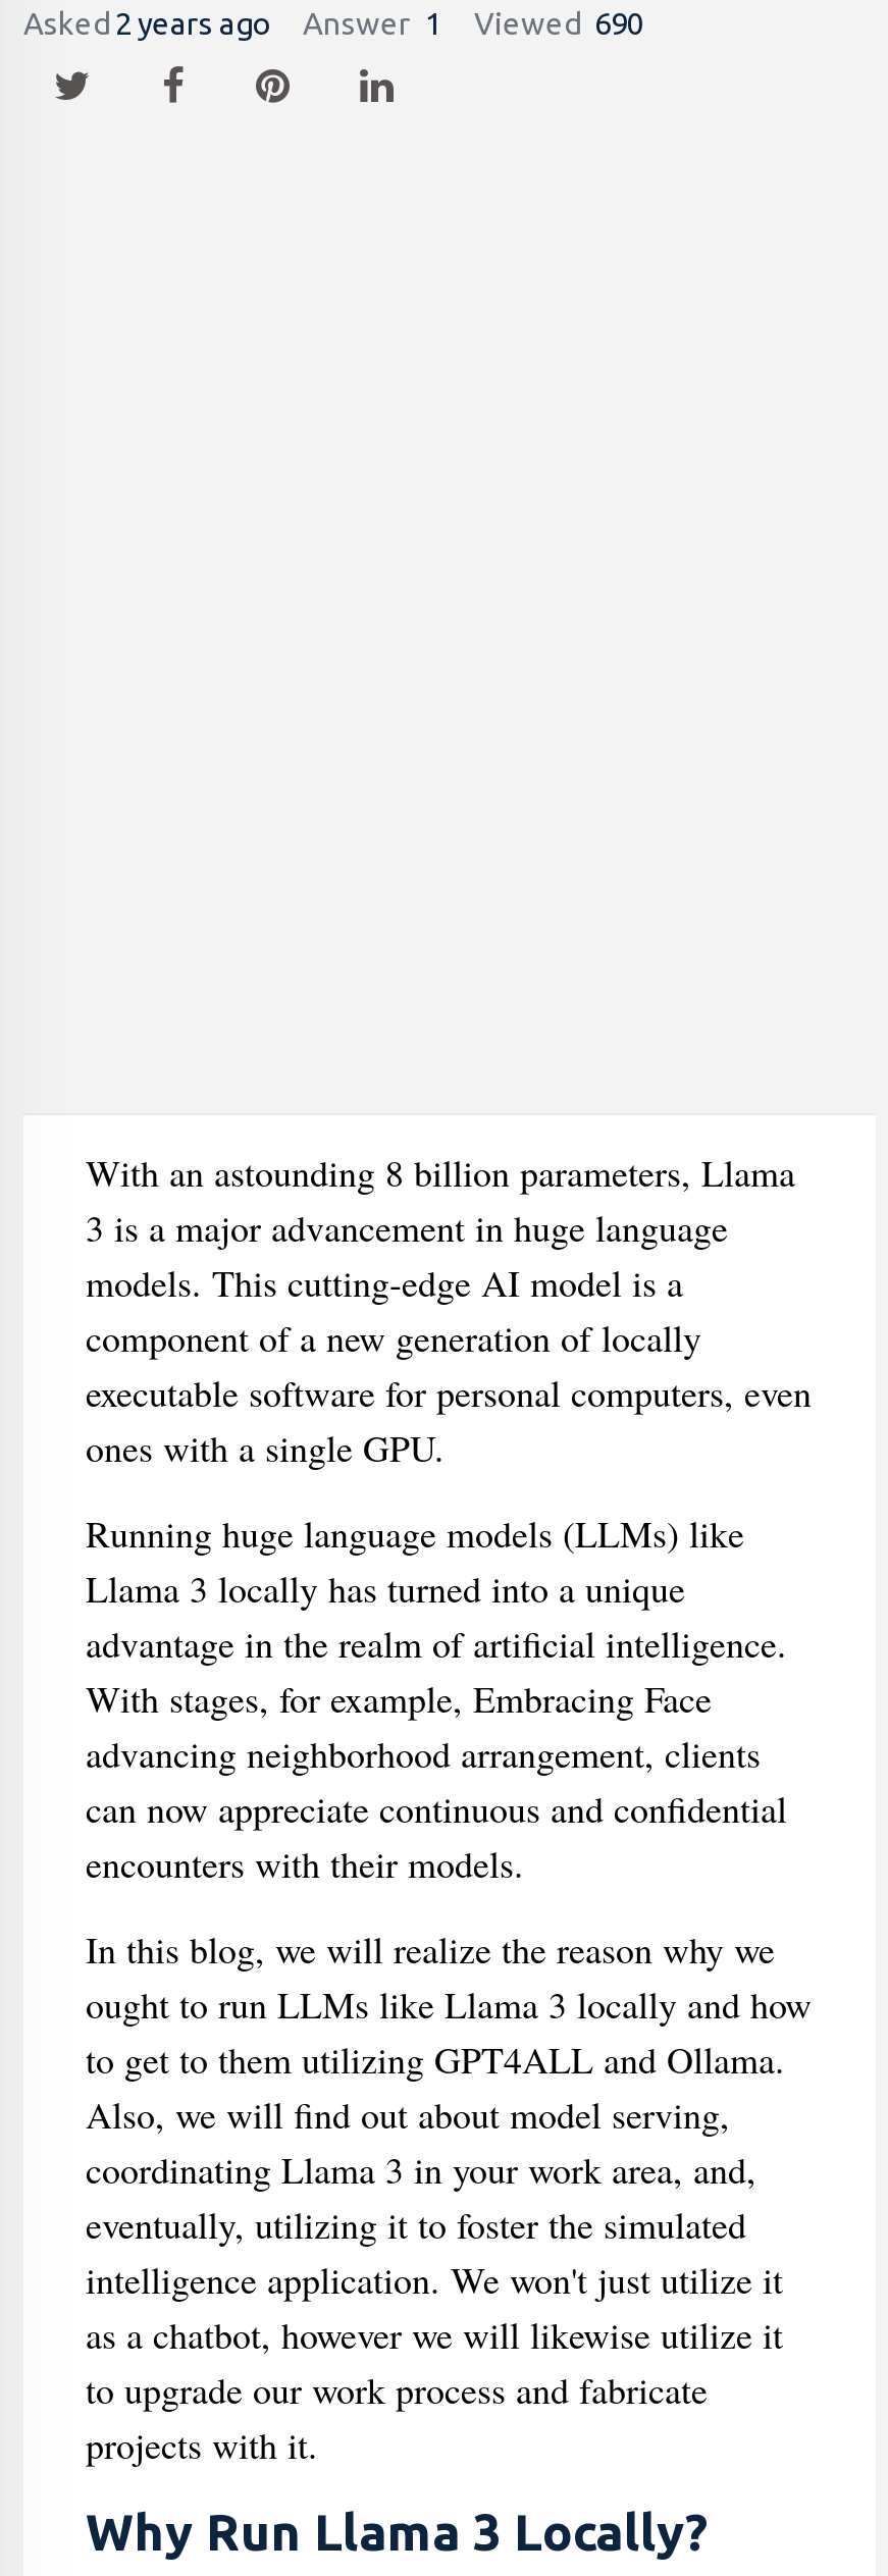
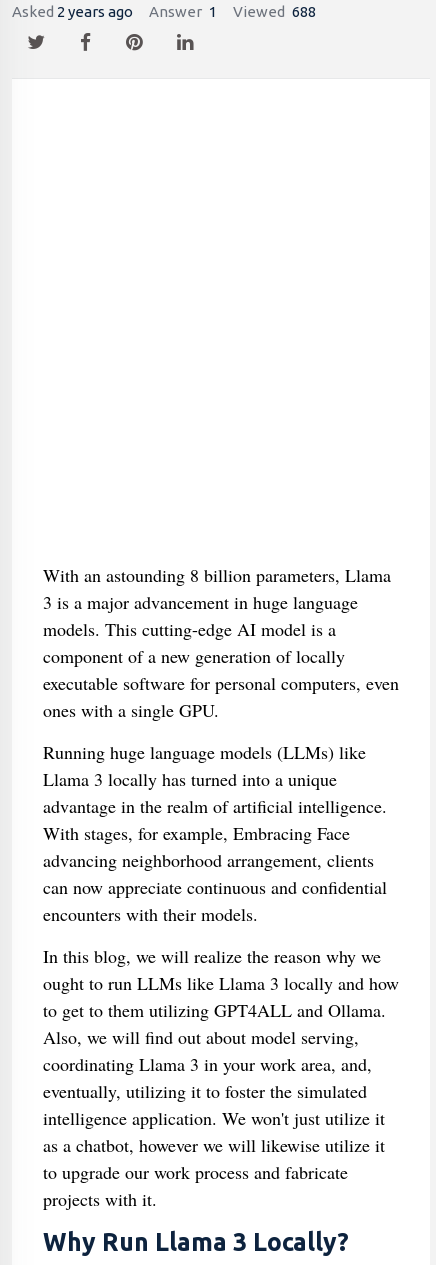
[23,6,643,41] Asked 2 years ago Answer 1 Viewed 690 -> [12,3,316,20] Asked 2 years ago Answer 1 Viewed 688

